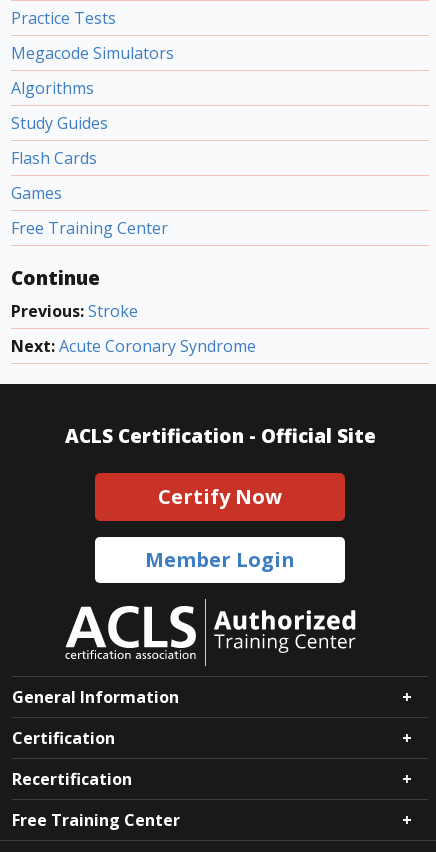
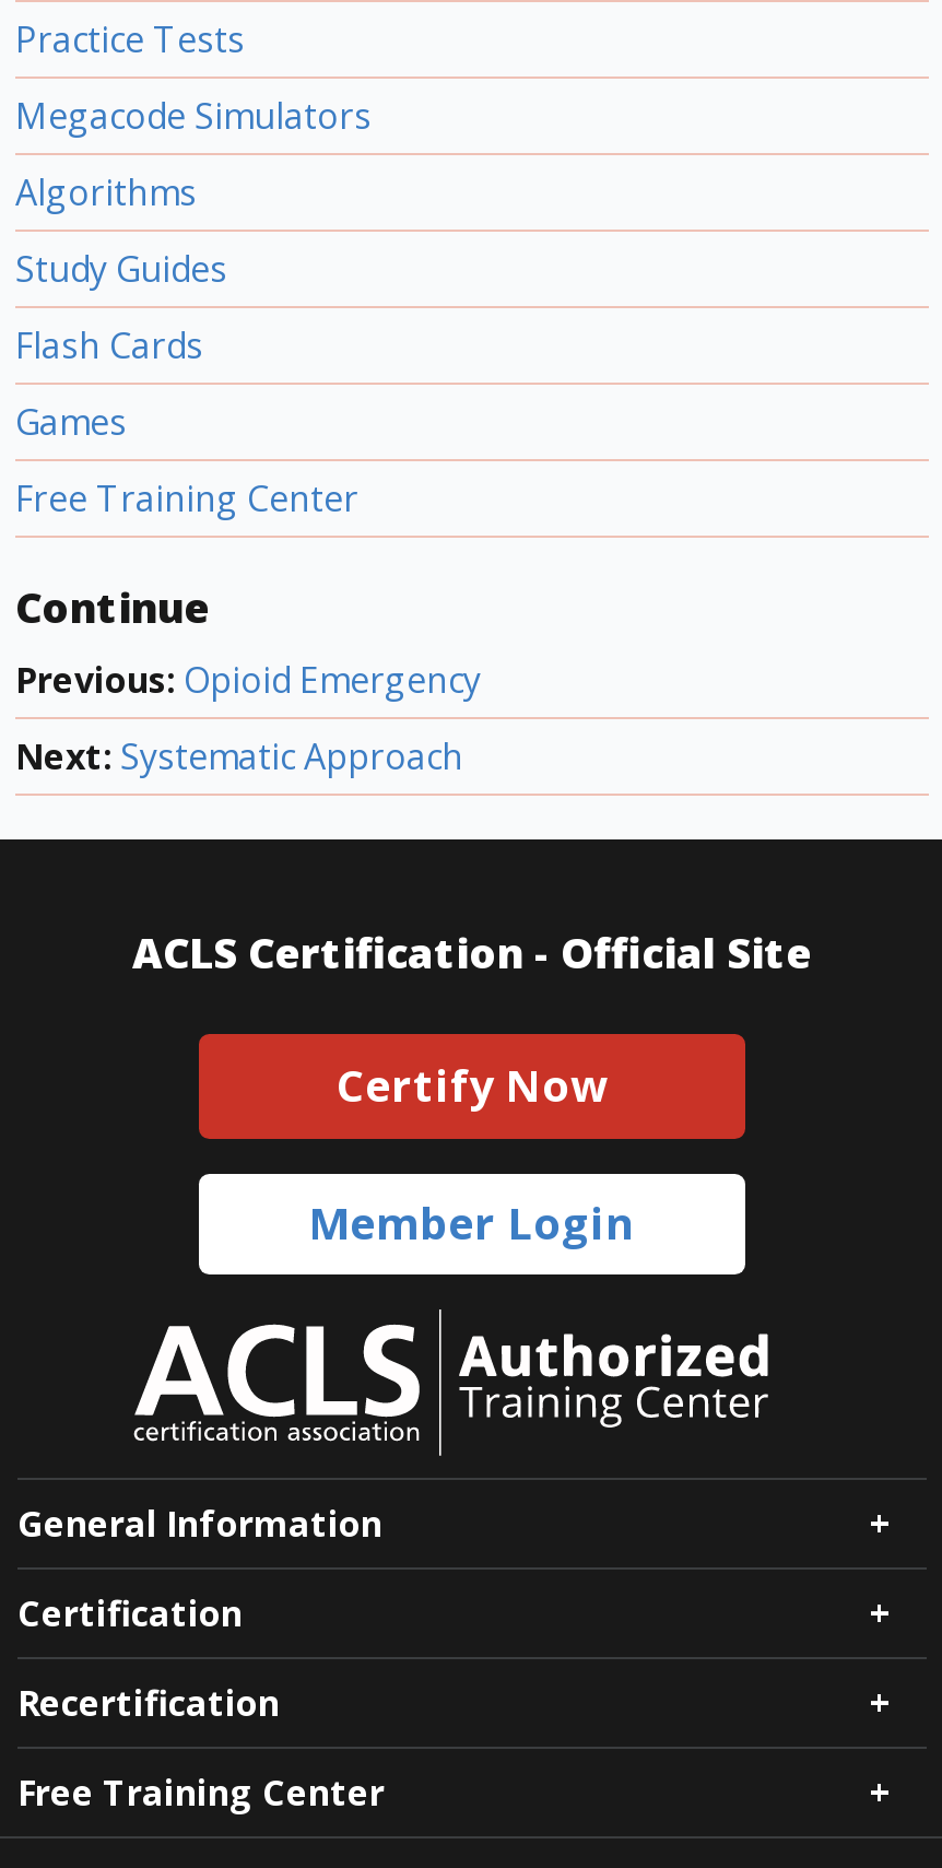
[11,300,138,322] Previous: Stroke -> [15,656,481,704] Previous: Opioid Emergency
[11,335,256,357] Next: Acute Coronary Syndrome -> [15,732,463,780] Next: Systematic Approach

